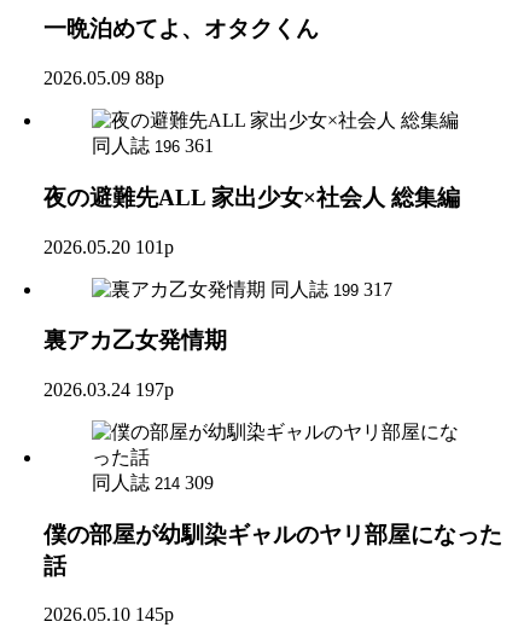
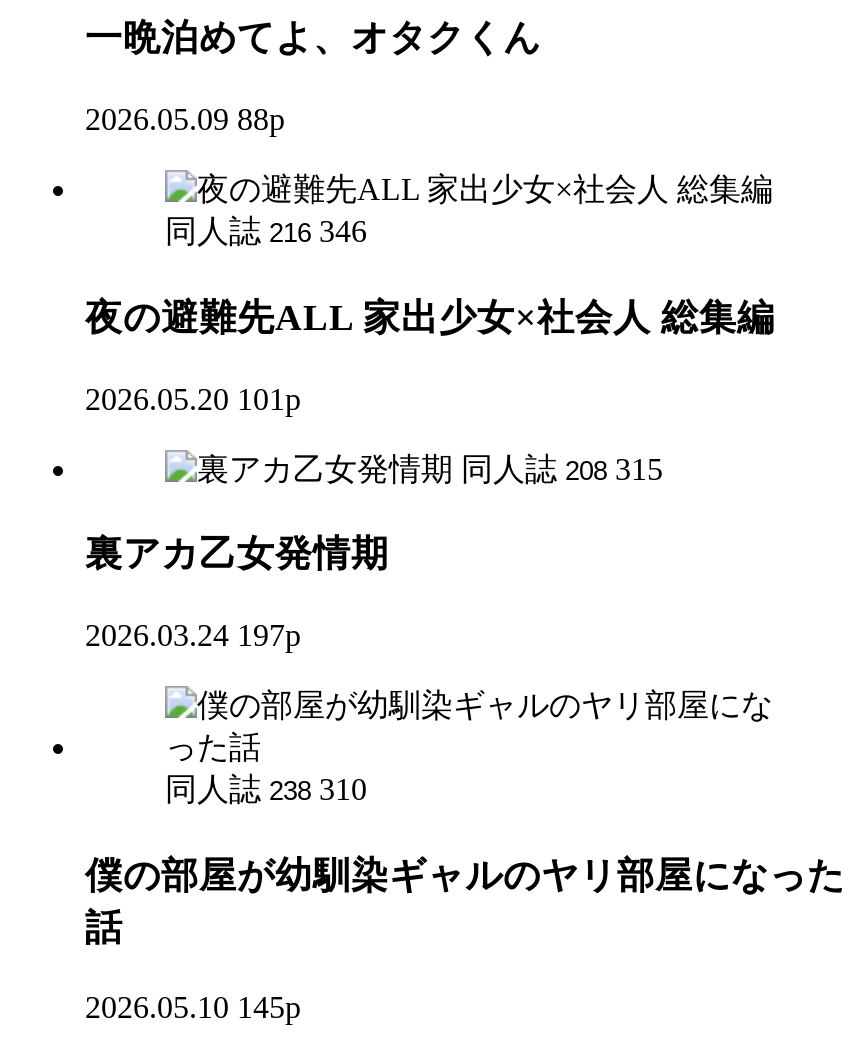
[92,135,214,156] 同人誌 196 361 -> [165,214,367,248] 同人誌 216 346
[270,278,392,299] 同人誌 199 317 -> [461,451,663,485] 同人誌 208 315
[92,472,214,493] 同人誌 214 309 -> [165,772,367,806] 同人誌 238 310

